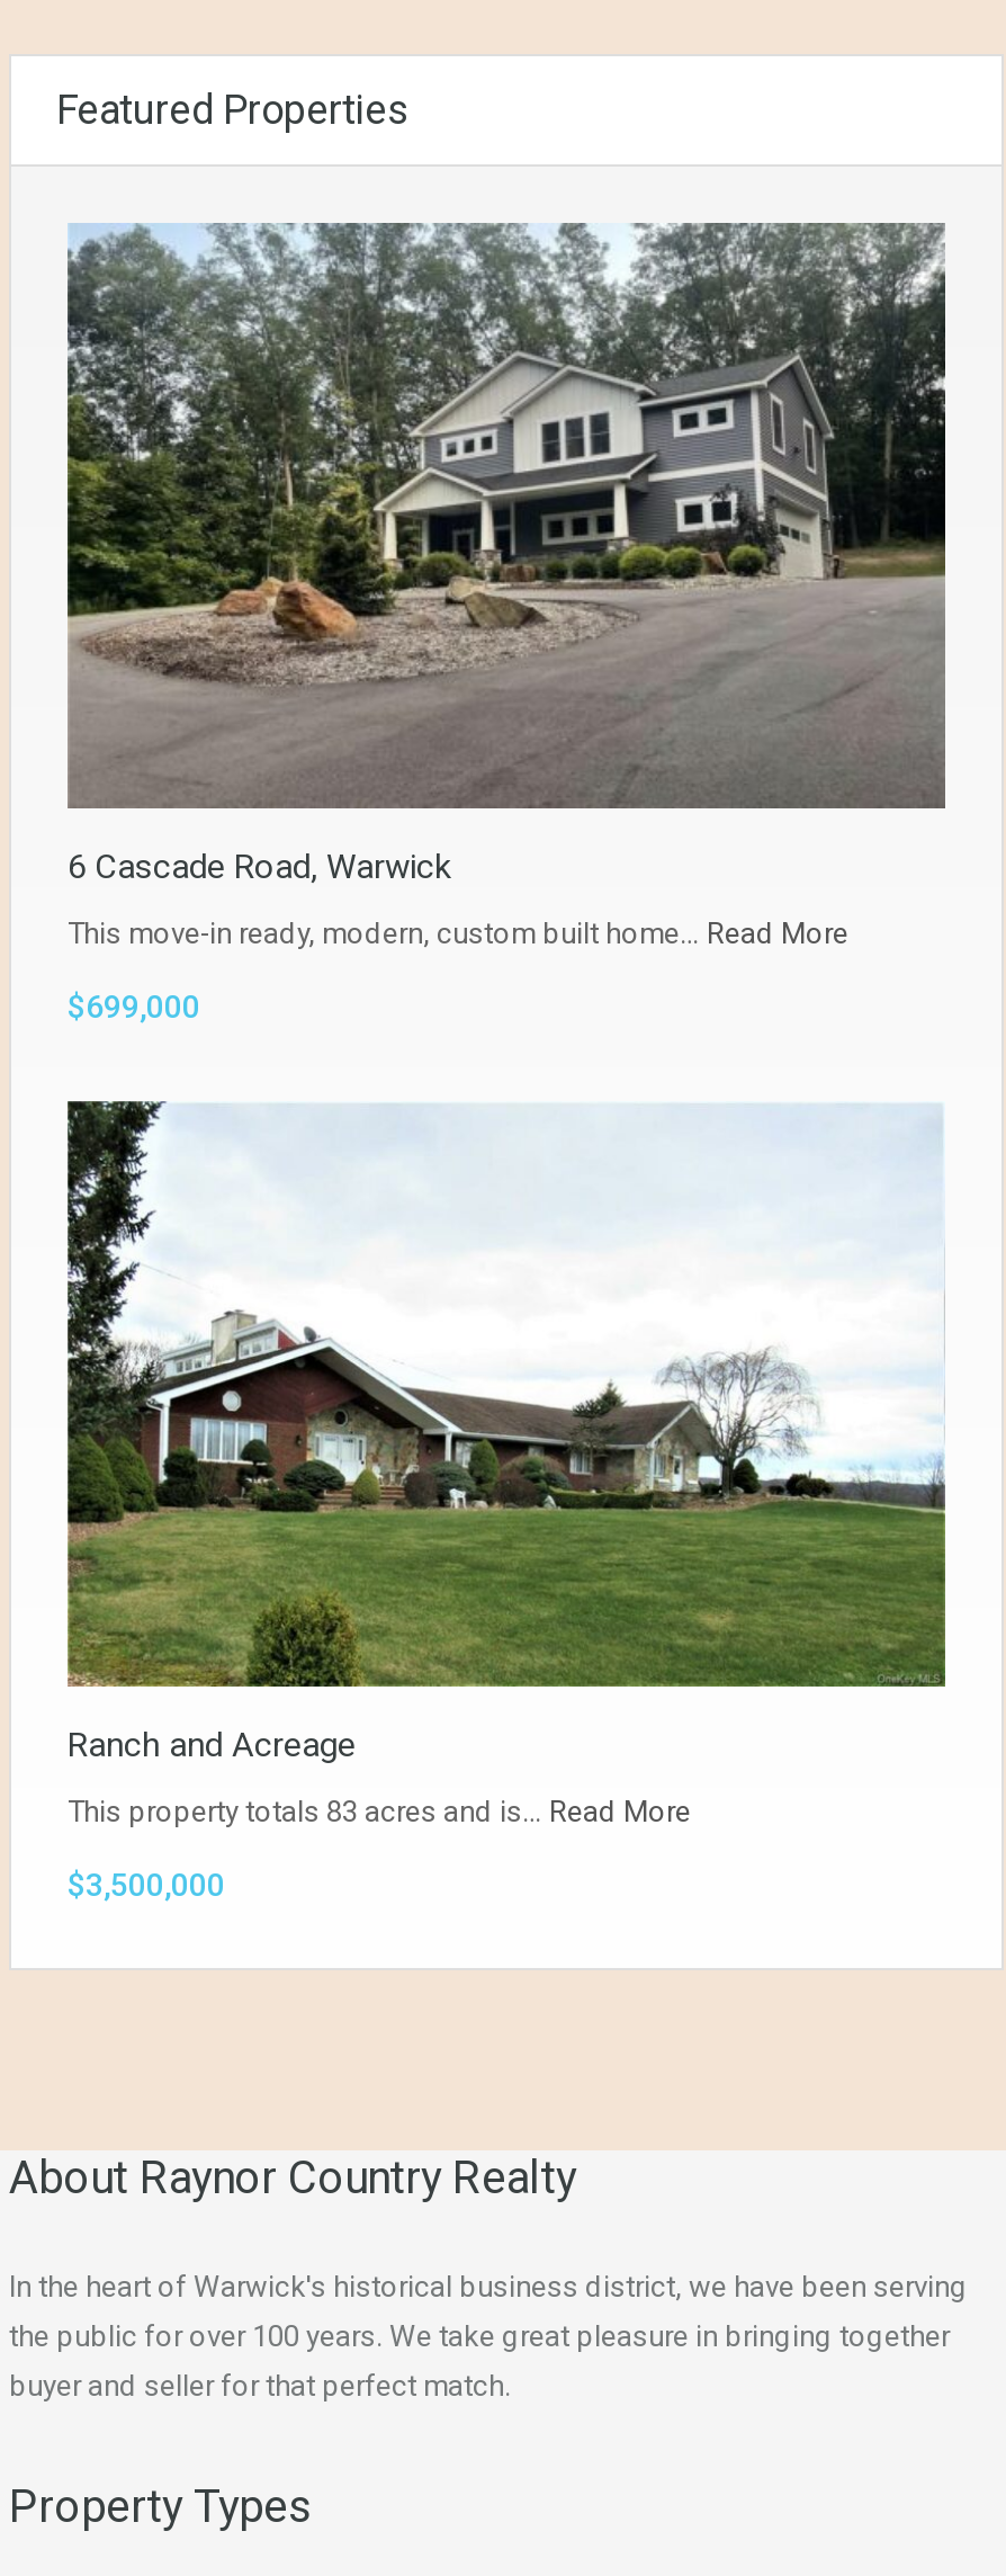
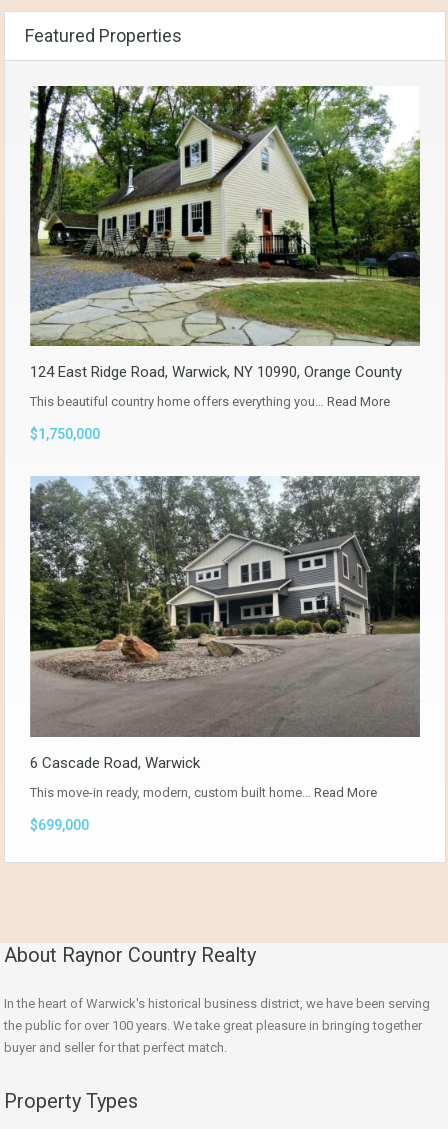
none -> [29,85,421,442] [image] | 124 East Ridge Road, Warwick, NY 10990, Orange County | This beautiful country home offers everything you… Read More | $1,750,000
moved [63,218,950,1025] -> [28,475,422,833]: [image] | 6 Cascade Road, Warwick | This move-in ready, modern, custom built home… Read More | $699,000
[65,1099,945,1902] [image] | Ranch and Acreage | This property totals 83 acres and is… Read More | $3,500,000 -> none

